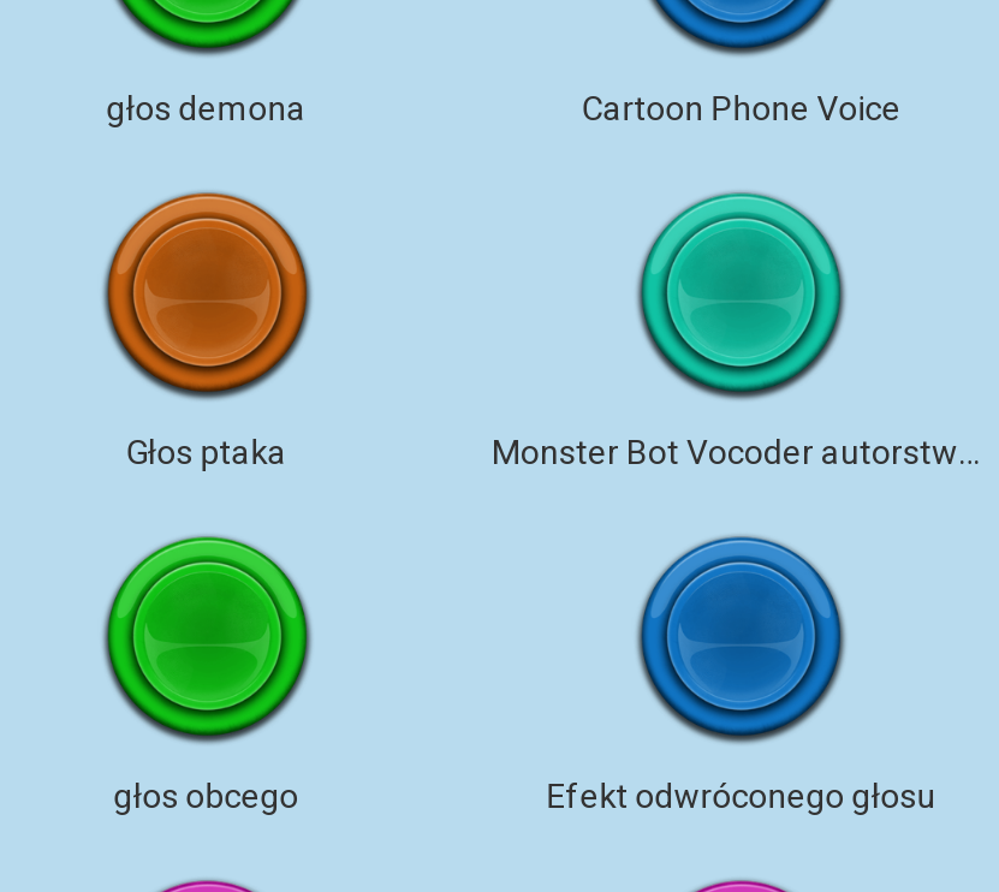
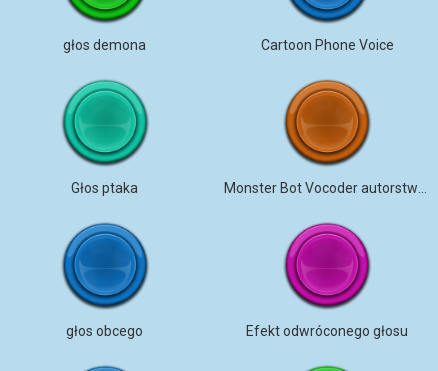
[106,192,308,392] [image] -> [63,80,147,163] [image]
[640,192,842,392] [image] -> [285,80,369,163] [image]
[106,536,308,736] [image] -> [63,223,147,306] [image]
[640,536,842,736] [image] -> [285,223,369,306] [image]

